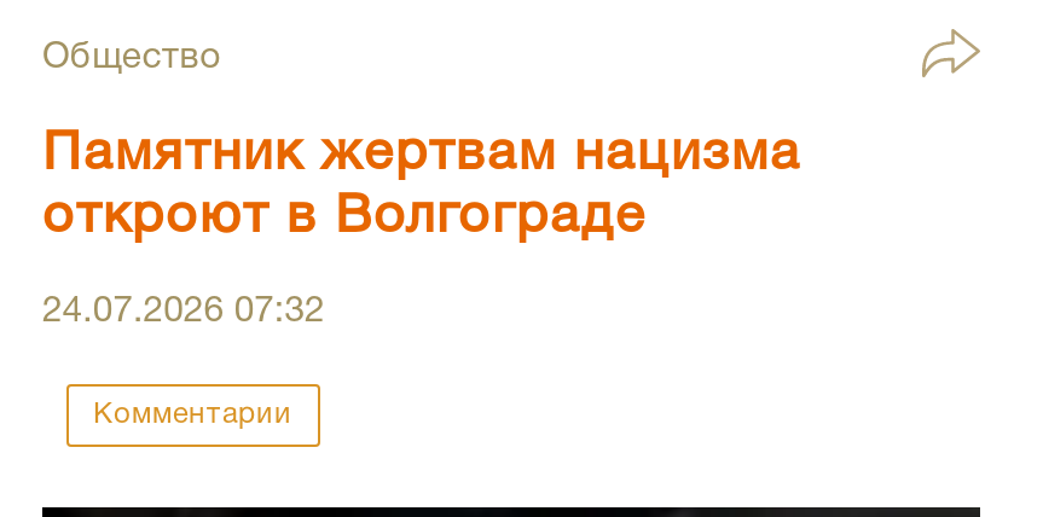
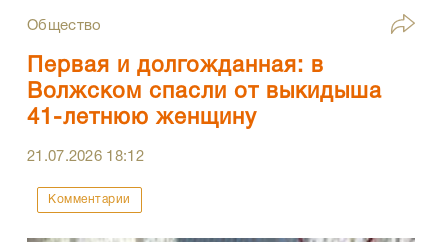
[42,131,801,242] Памятник жертвам нацизма | откроют в Волгограде -> [27,56,382,128] Первая и долгожданная: в | Волжском спасли от выкидыша | 41-летнюю женщину
[42,295,325,329] 24.07.2026 07:32 -> [27,150,144,164] 21.07.2026 18:12

